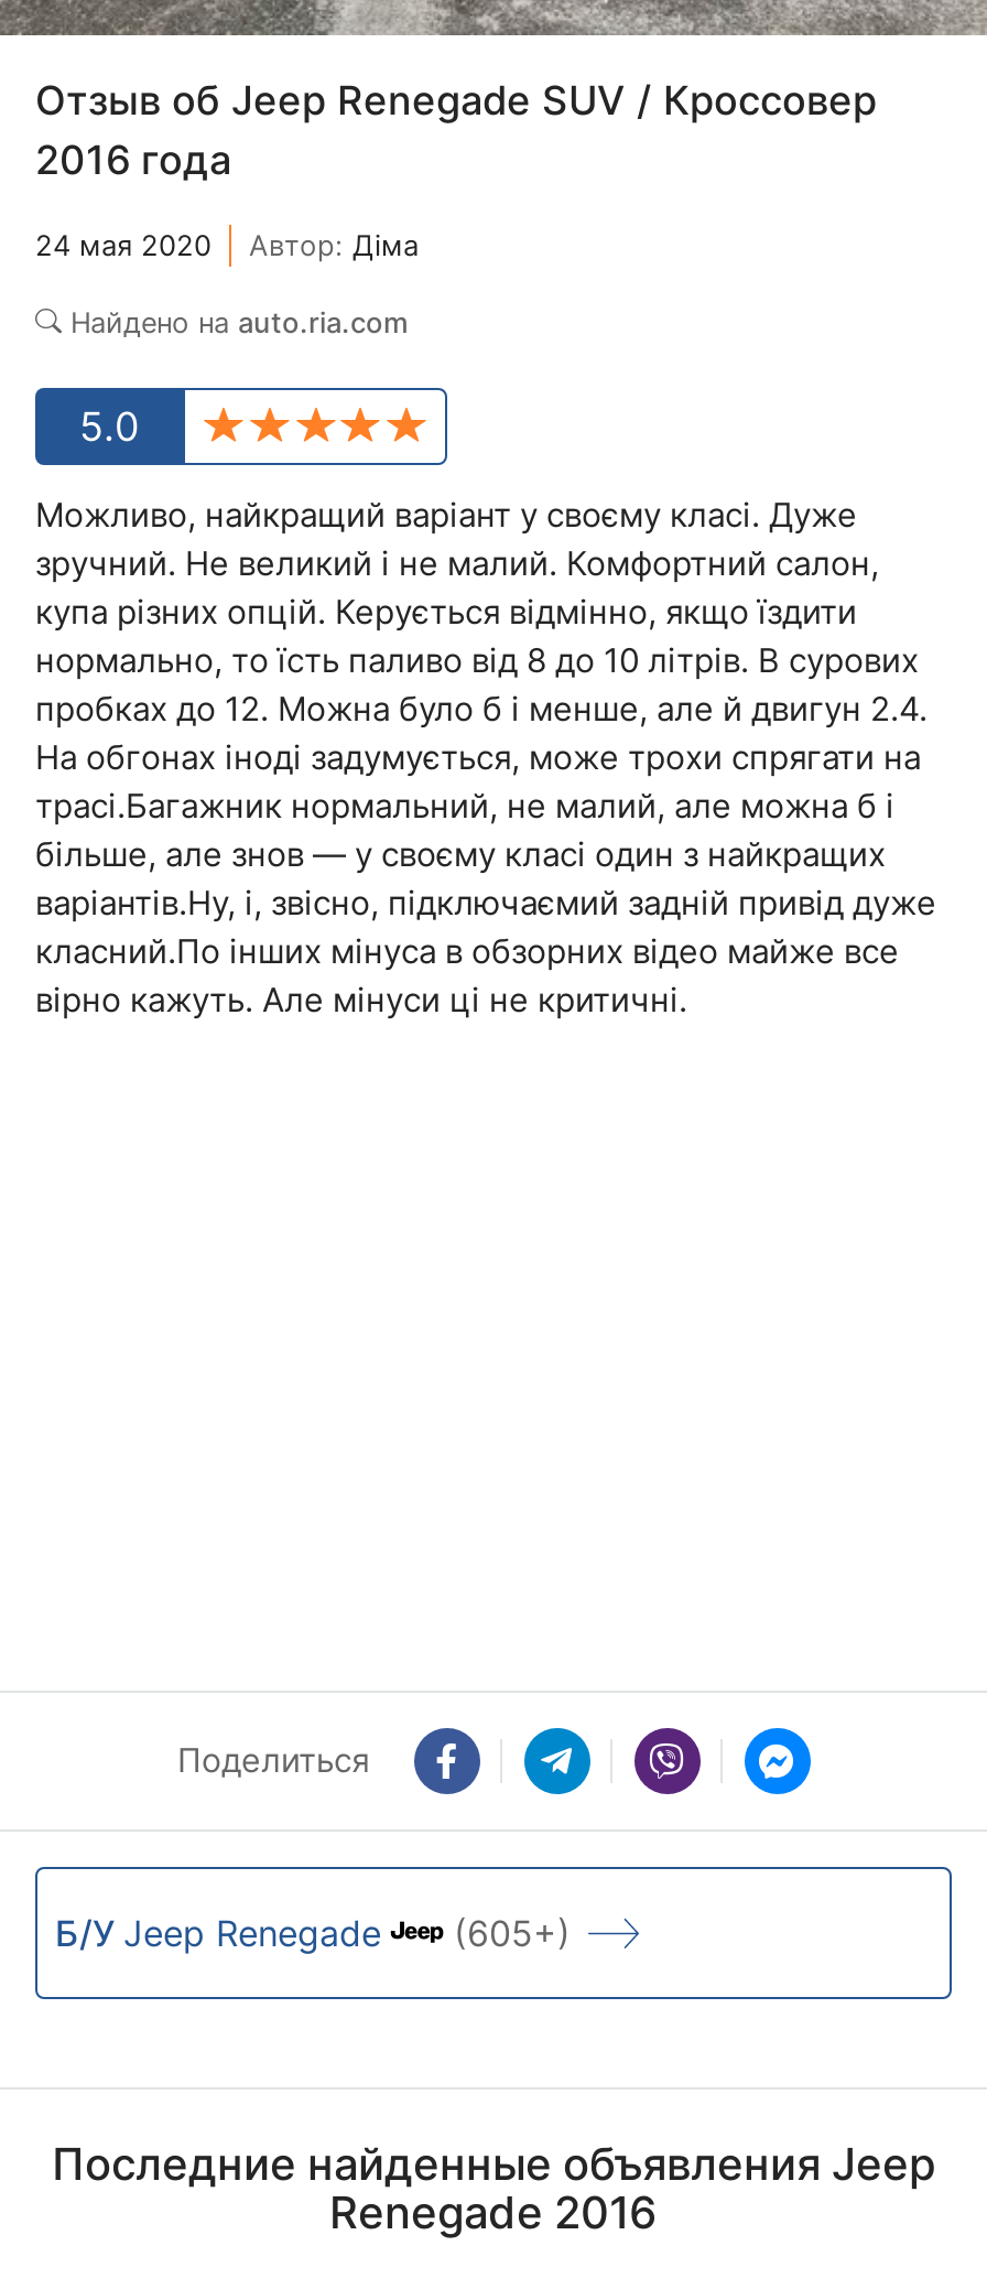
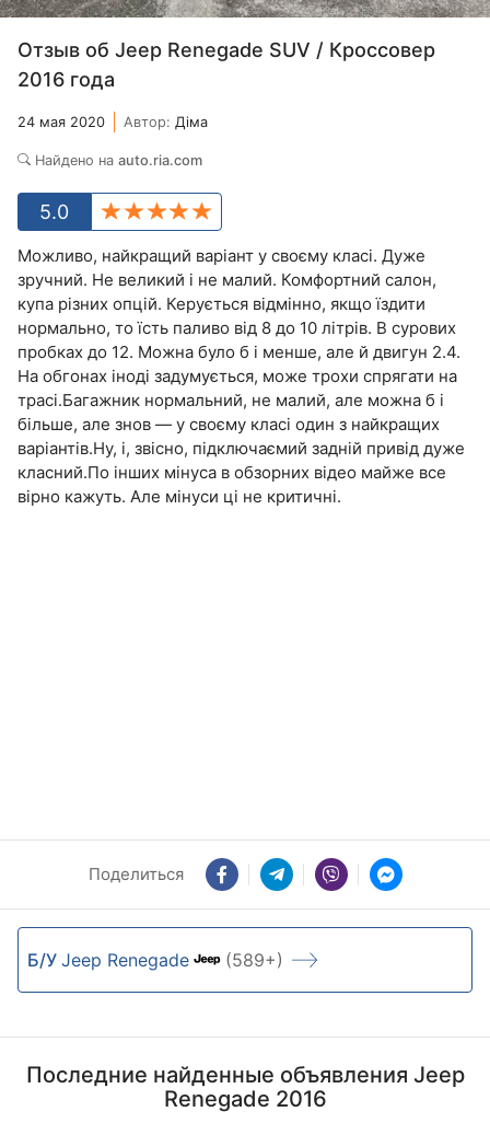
[55,1910,571,1954] Б/У Jeep Renegade (605+) -> [27,948,283,970] Б/У Jeep Renegade (589+)

